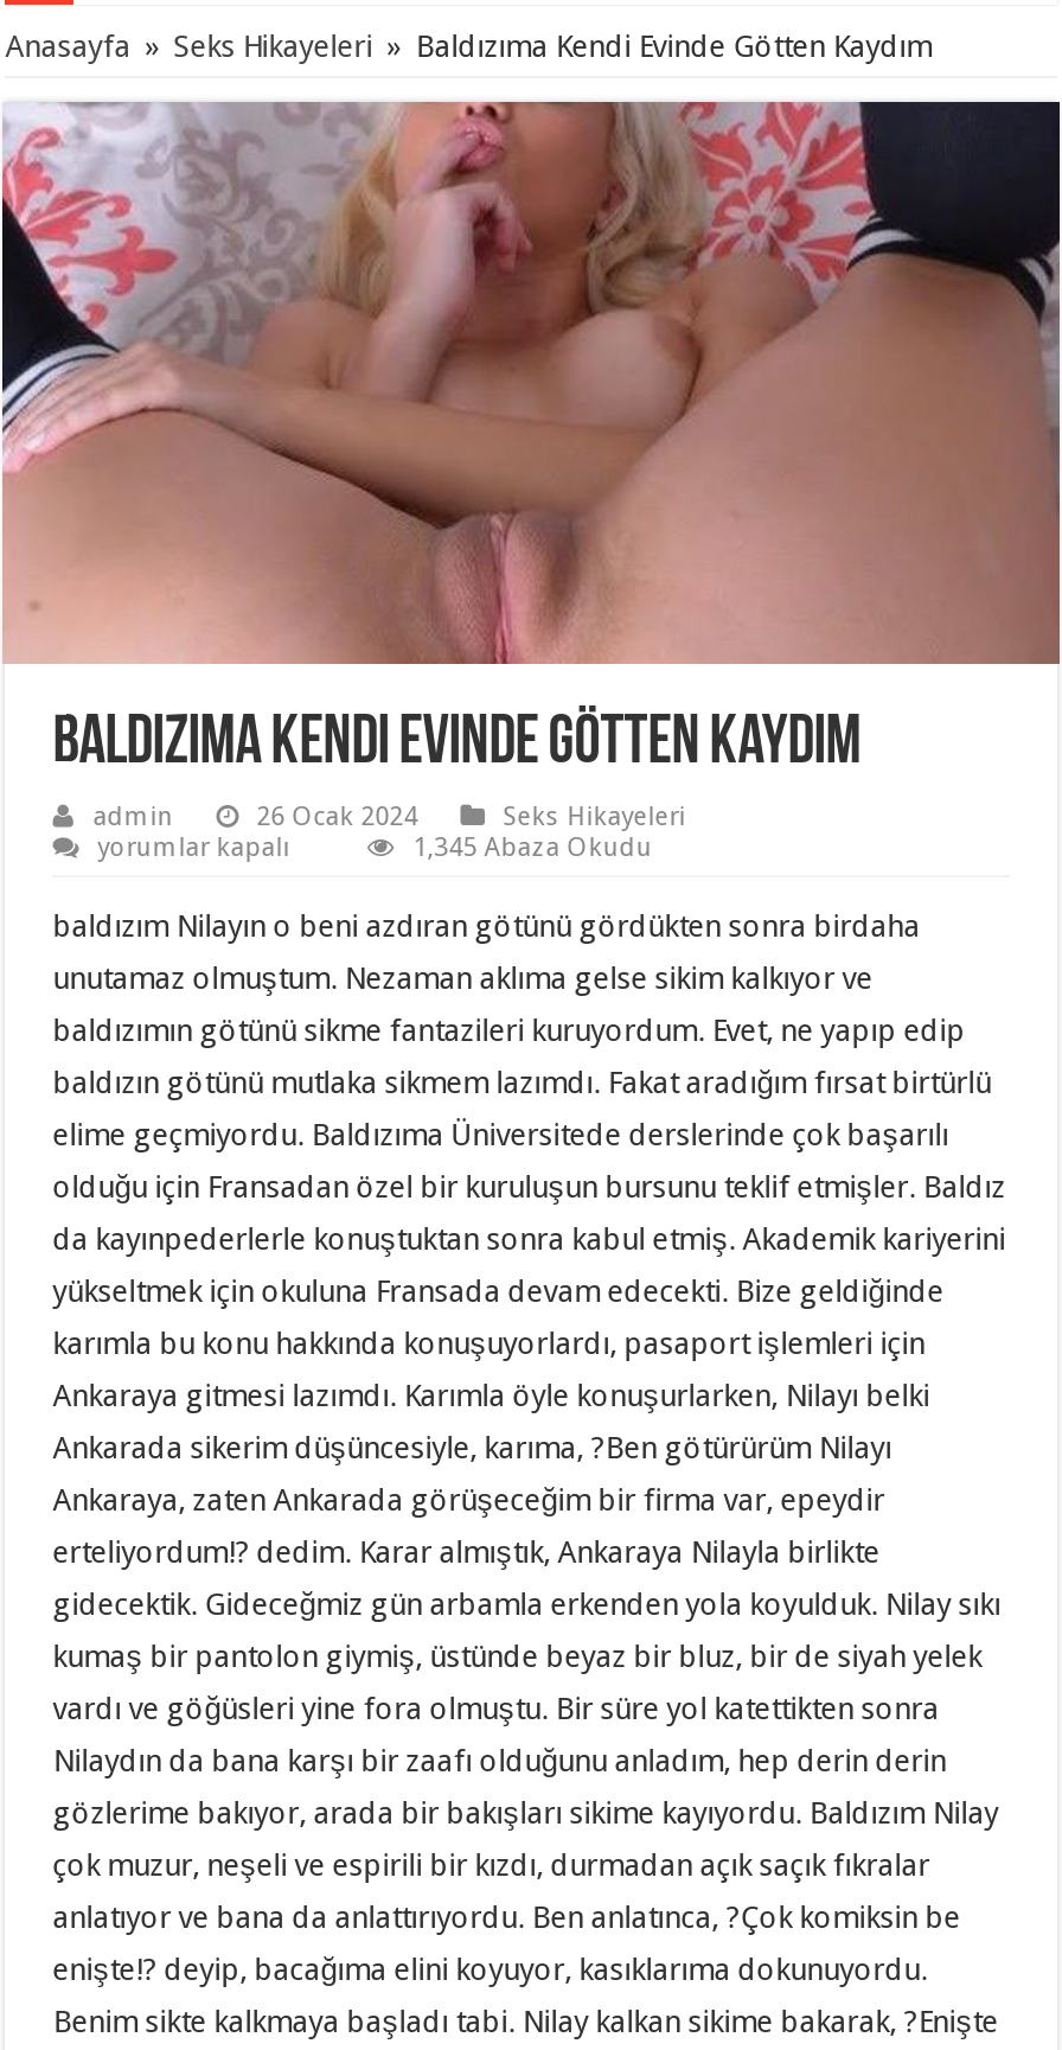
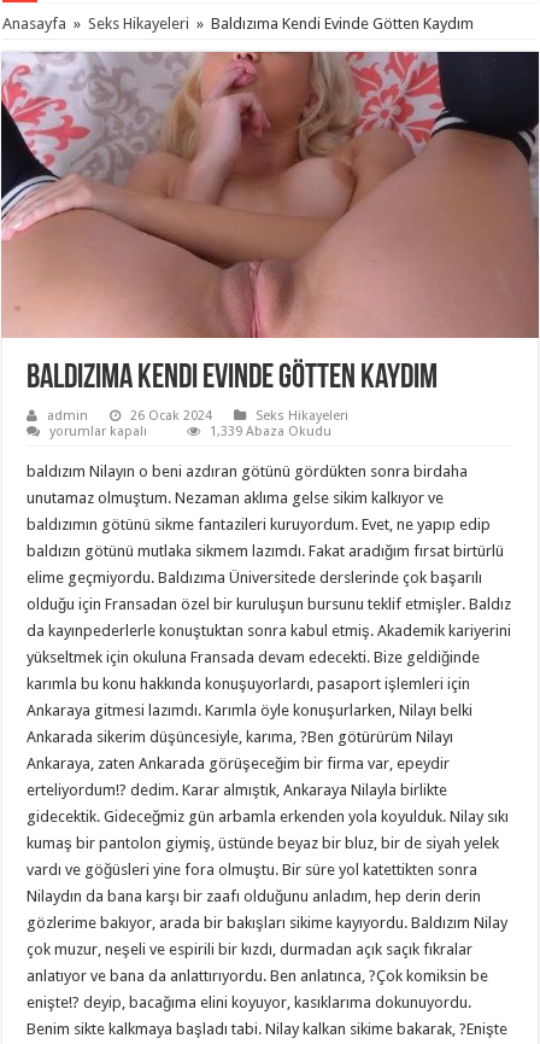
[413,833,652,863] 1,345 Abaza Okudu -> [210,424,332,439] 1,339 Abaza Okudu

